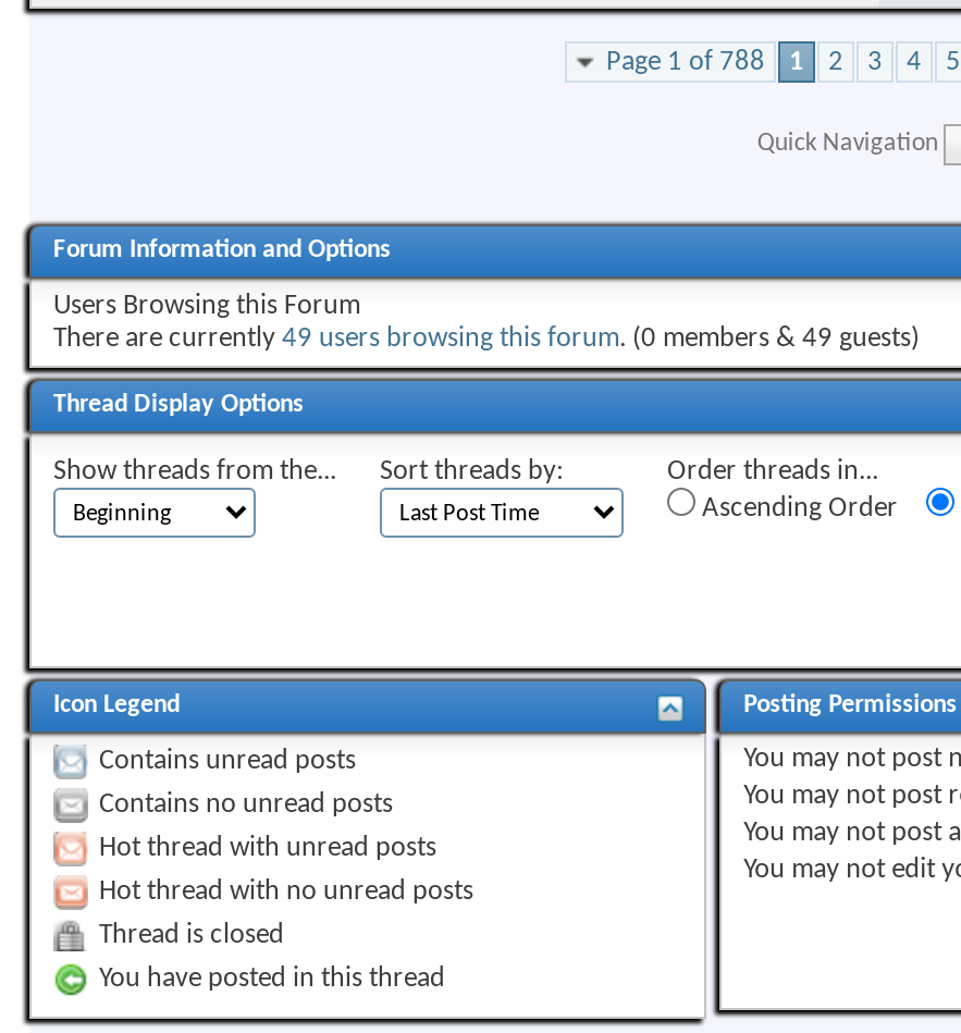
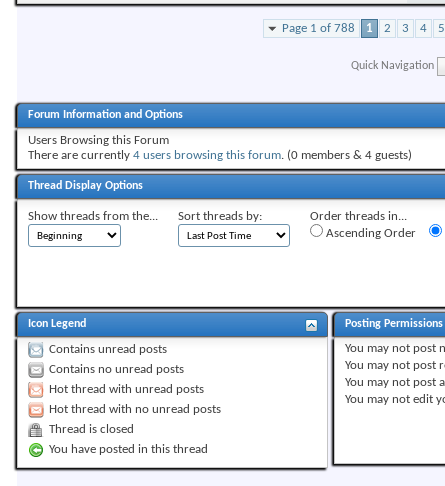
[53,324,920,352] There are currently 49 users browsing this forum. (0 members & 49 guests) -> [28,149,412,162] There are currently 4 users browsing this forum. (0 members & 4 guests)

